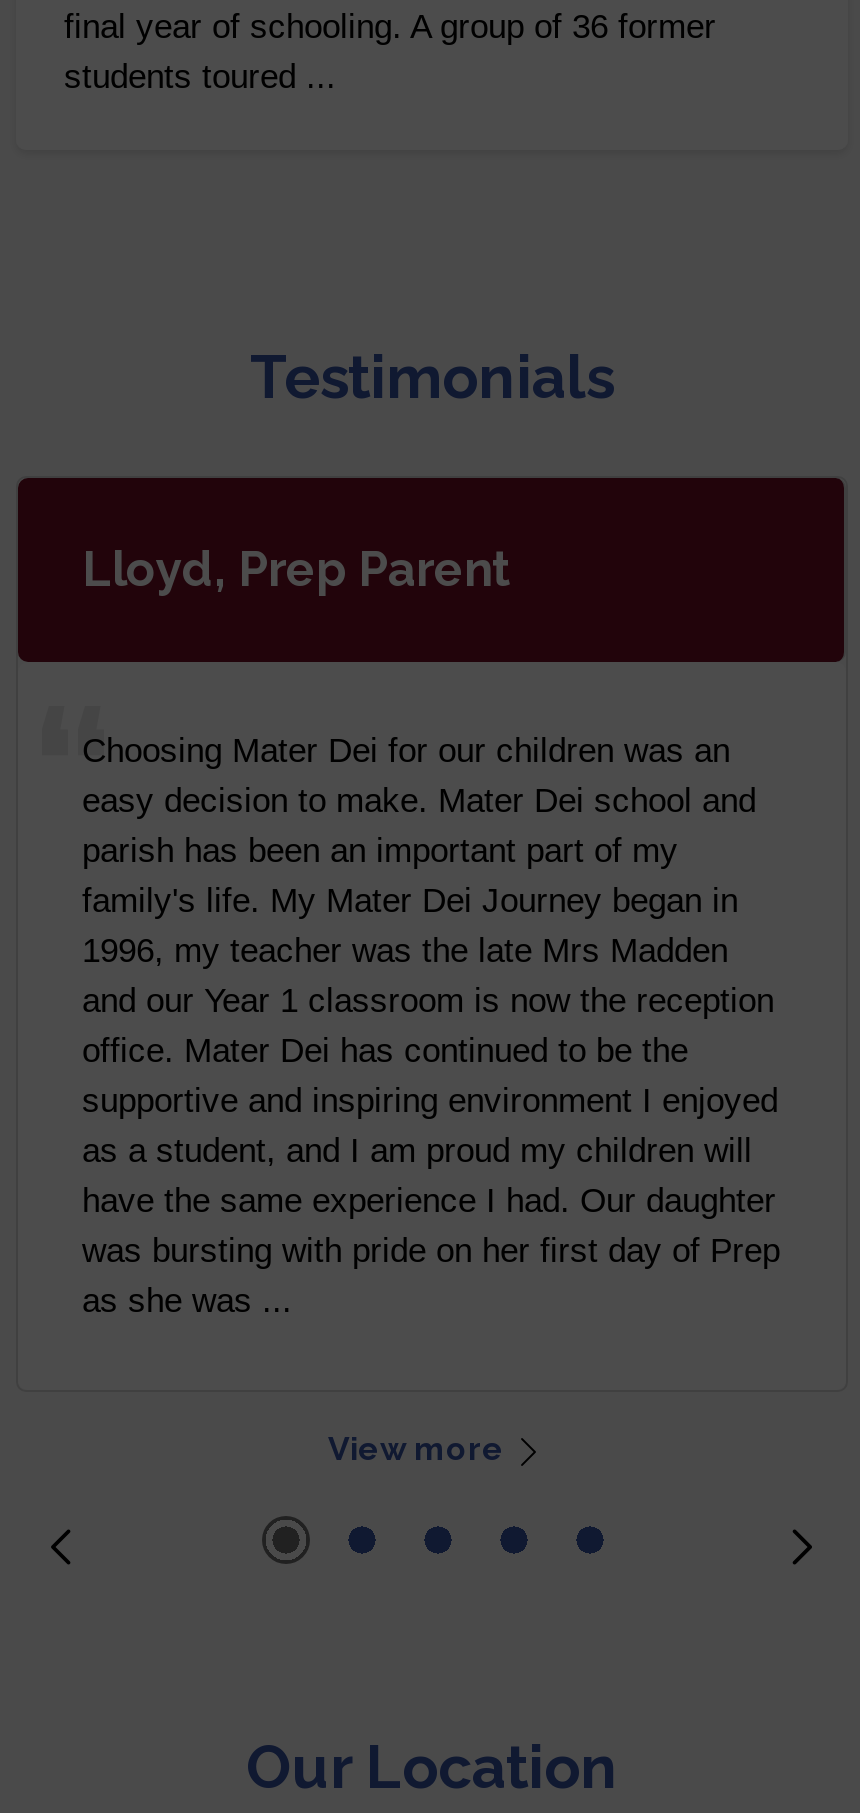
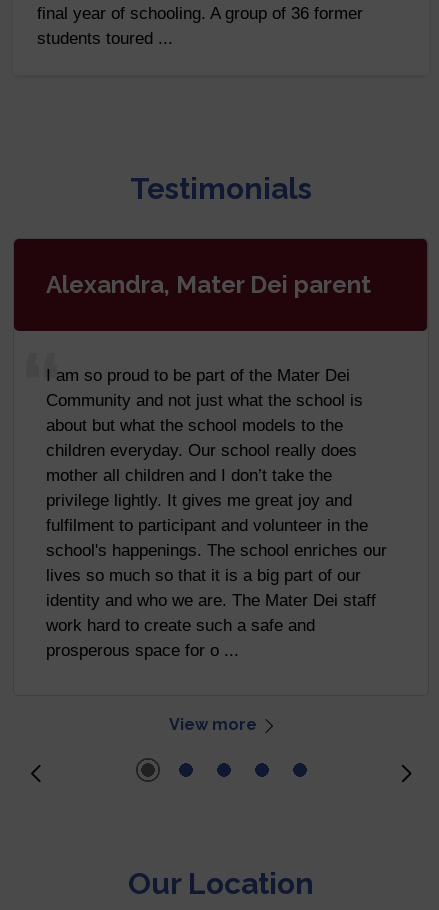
[82,540,512,598] Lloyd, Prep Parent -> [46,270,371,299] Alexandra, Mater Dei parent
[82,732,780,1320] Choosing Mater Dei for our children was an | easy decision to make. Mater Dei school and | parish has been an important part of my | family's life. My Mater Dei Journey began in | 1996, my teacher was the late Mrs Madden | and our Year 1 classroom is now the reception | office. Mater Dei has continued to be the | supportive and inspiring environment I enjoyed | as a student, and I am proud my children will | have the same experience I had. Our daughter | was bursting with pride on her first day of Prep | as she was ... -> [46,366,387,660] I am so proud to be part of the Mater Dei | Community and not just what the school is | about but what the school models to the | children everyday. Our school really does | mother all children and I don’t take the | privilege lightly. It gives me great joy and | fulfilment to participant and volunteer in the | school's happenings. The school enriches our | lives so much so that it is a big part of our | identity and who we are. The Mater Dei staff | work hard to create such a safe and | prosperous space for o ...

